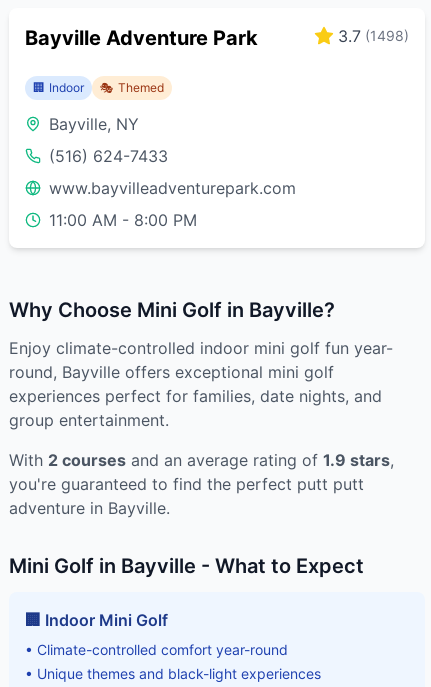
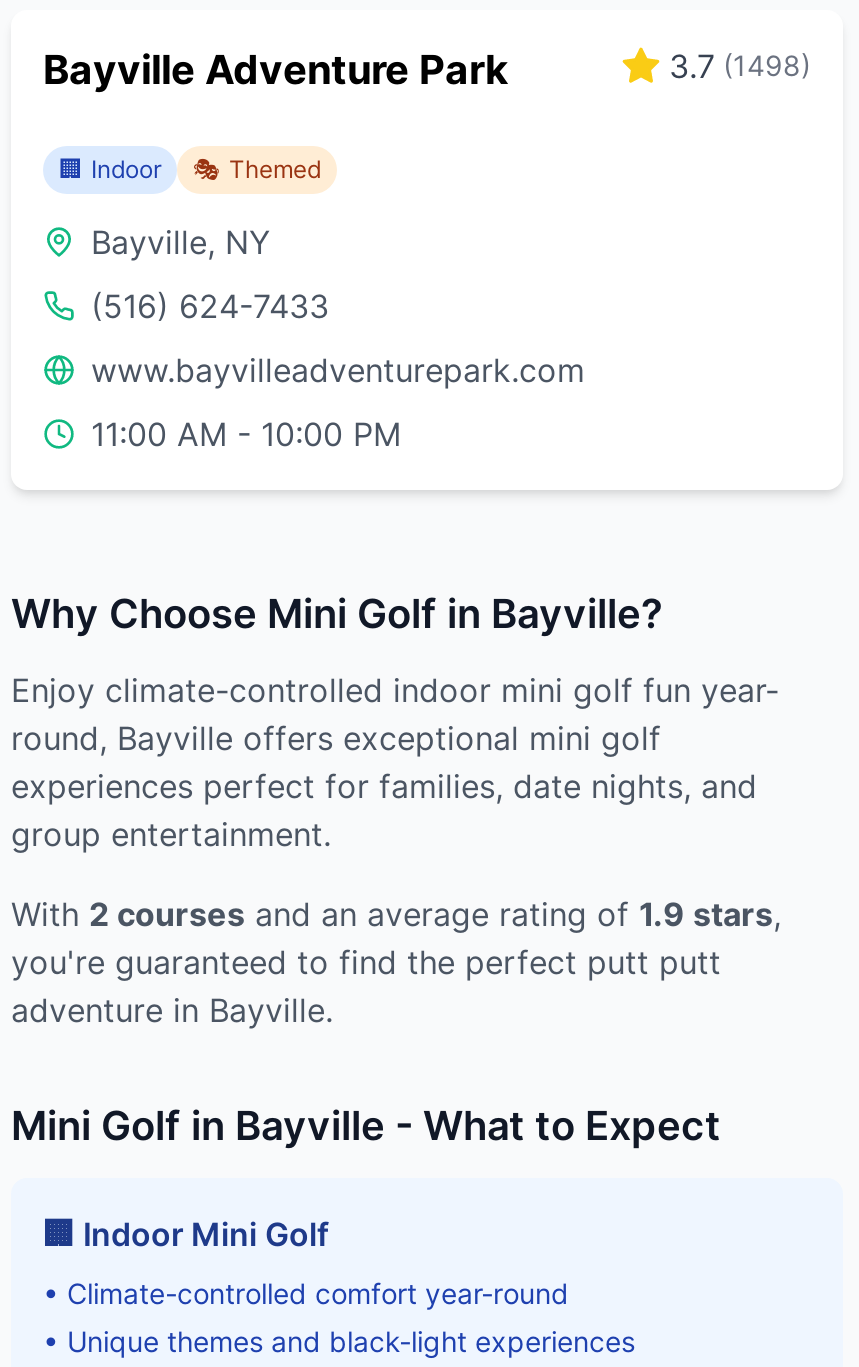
[49,210,197,230] 11:00 AM - 8:00 PM -> [91,414,401,454] 11:00 AM - 10:00 PM

